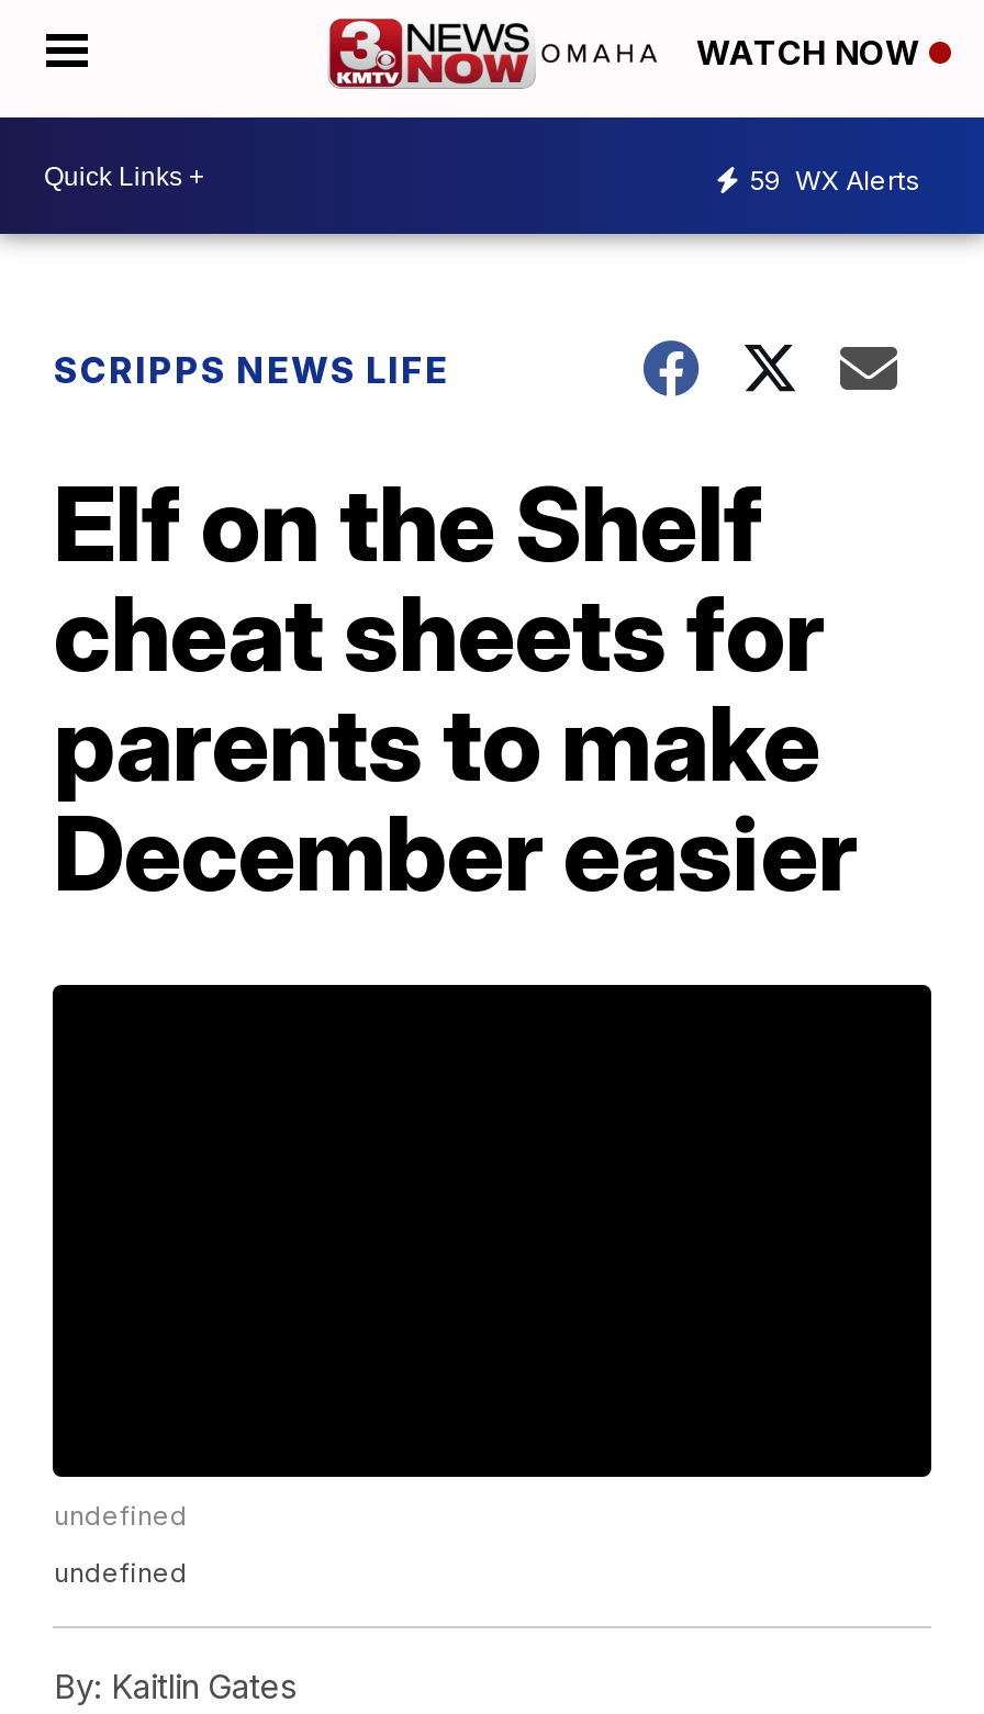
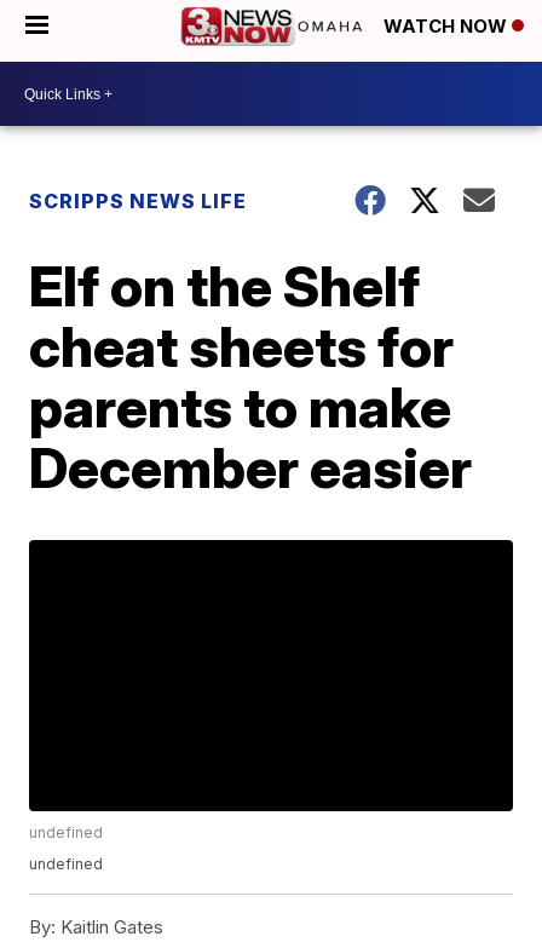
[749,163,920,195] 59 WX Alerts -> none

